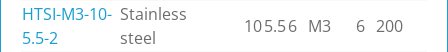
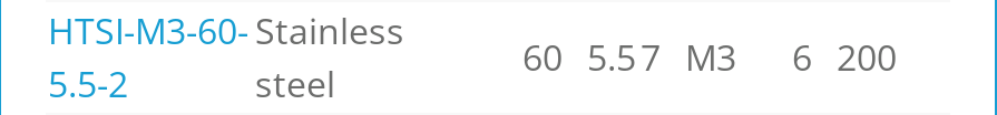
[22,3,187,25] HTSI-M3-10- Stainless -> [48,7,404,56] HTSI-M3-60- Stainless
[244,15,403,37] 10 5.5 6 M3 6 200 -> [522,34,897,82] 60 5.5 7 M3 6 200

